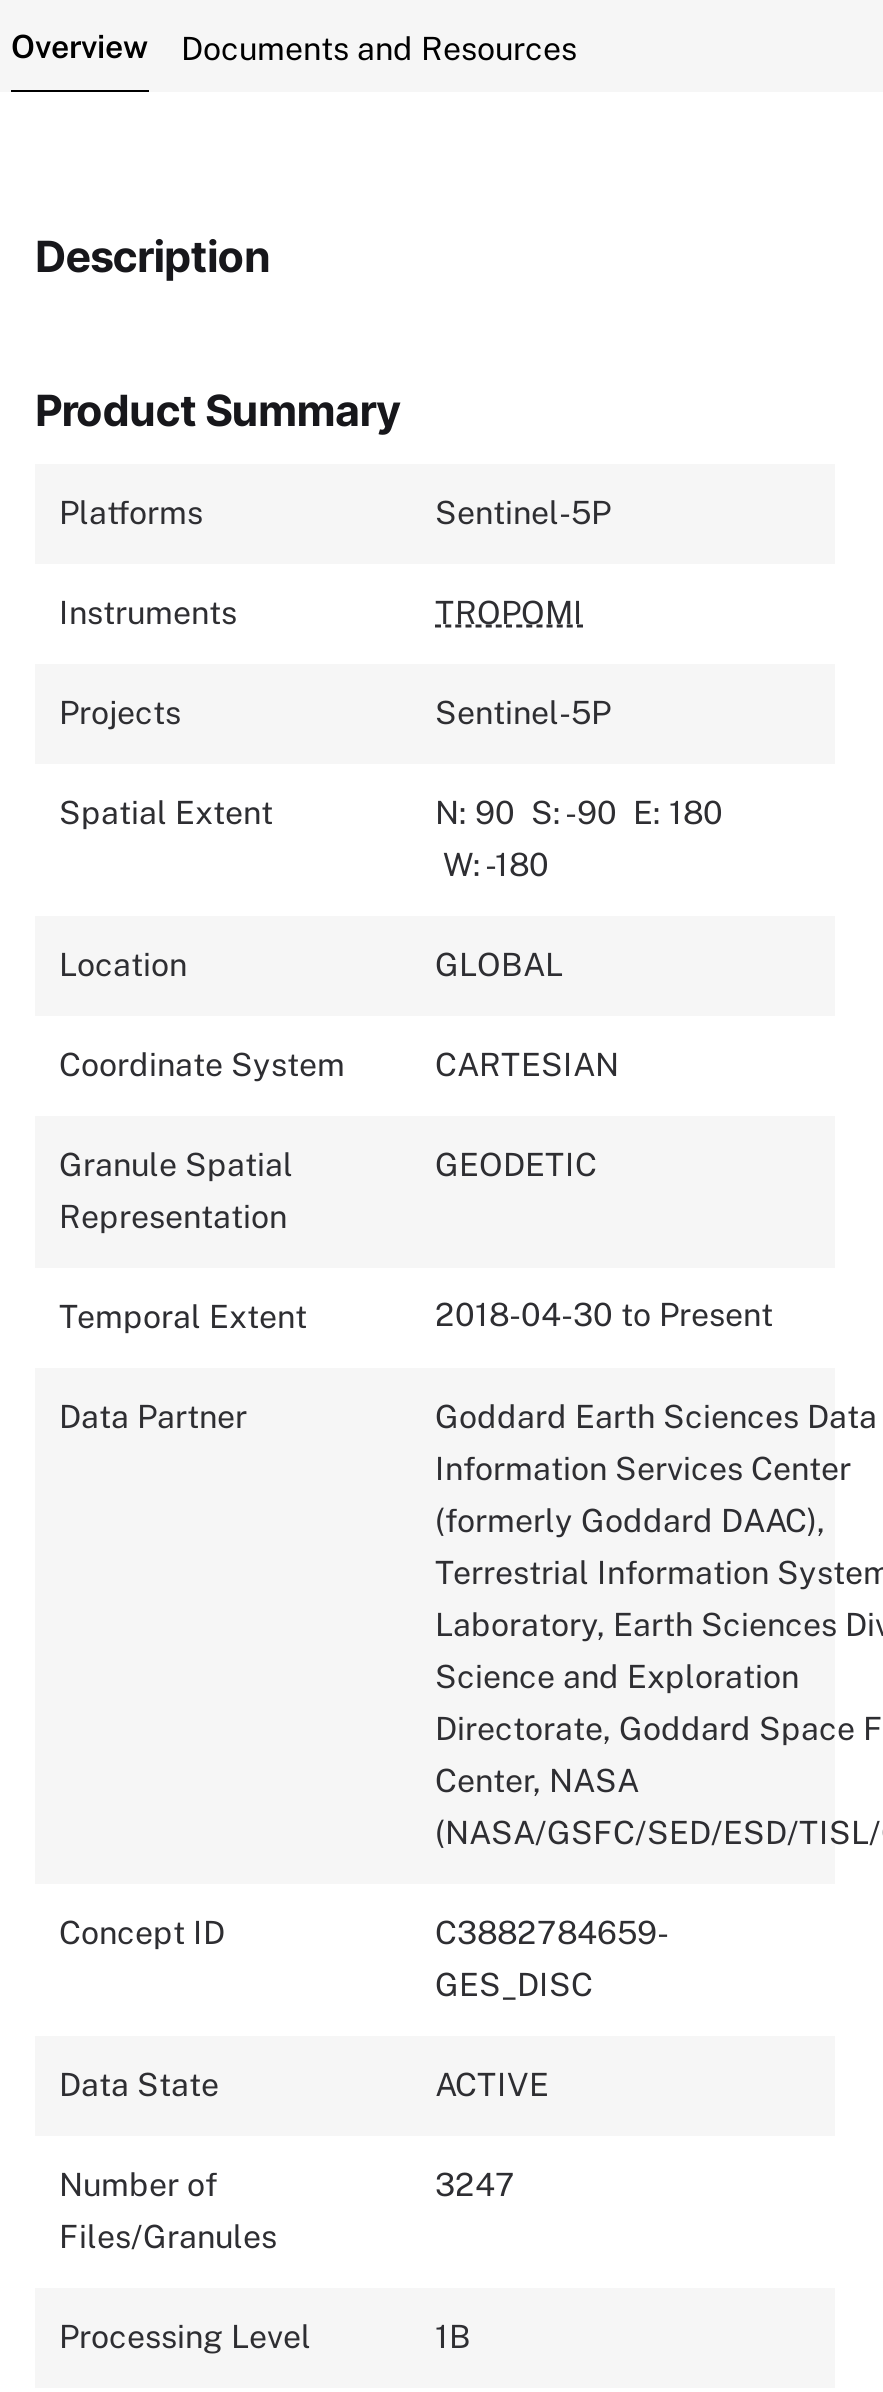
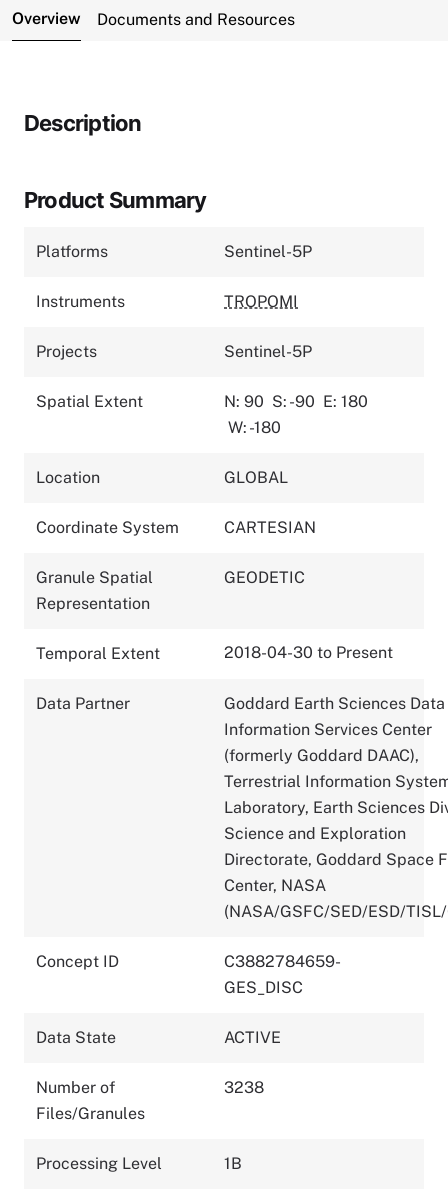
[435,2165,515,2203] 3247 -> [224,1078,264,1097] 3238

